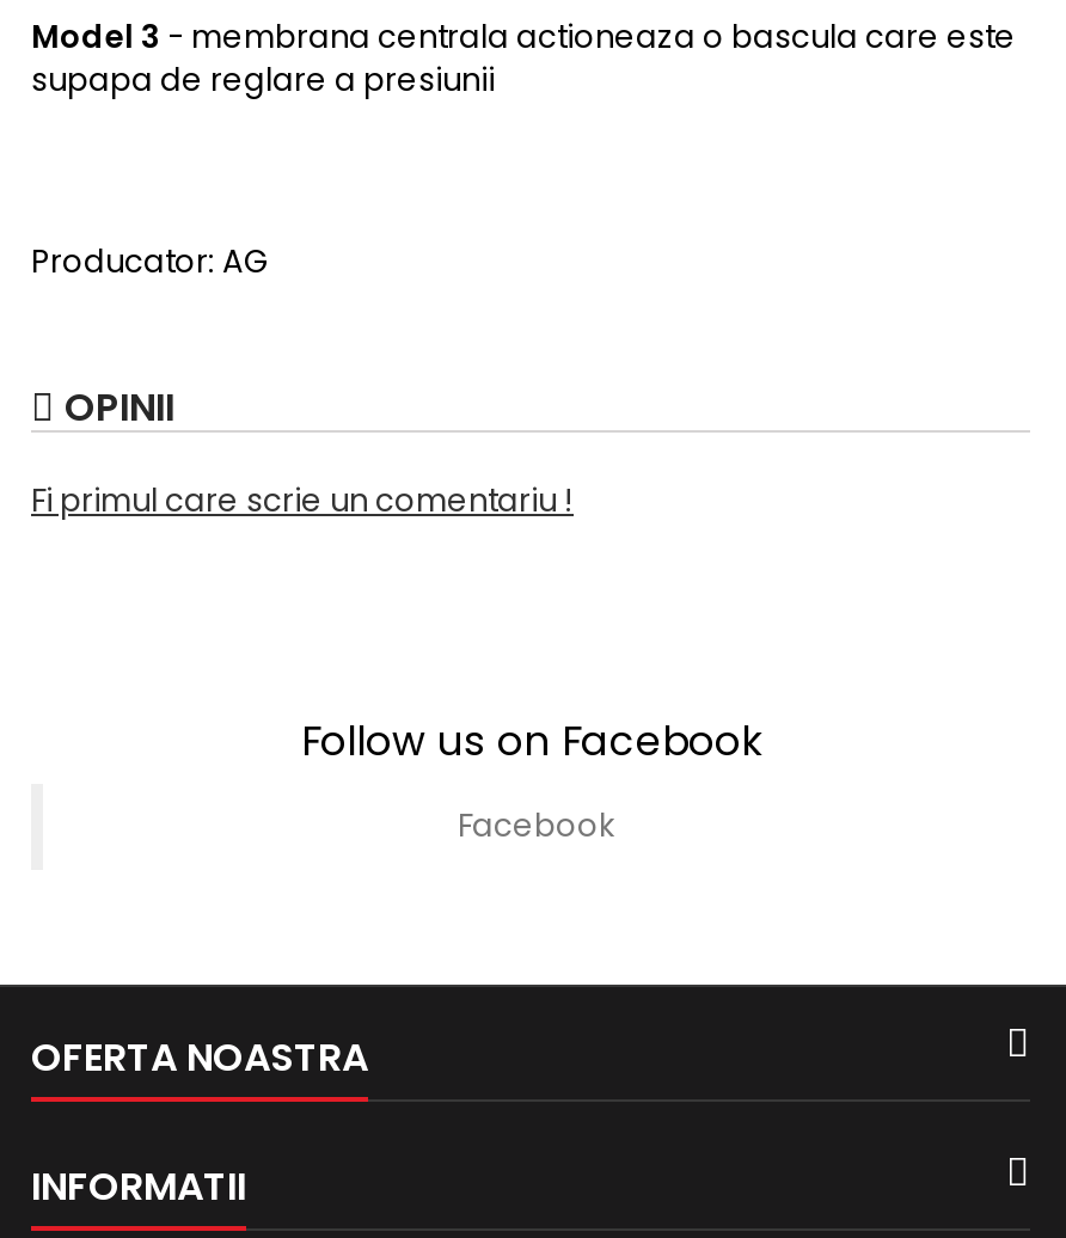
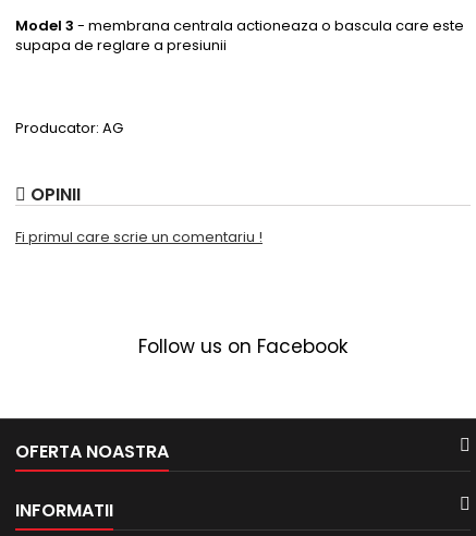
[458,803,615,848] Facebook -> none

